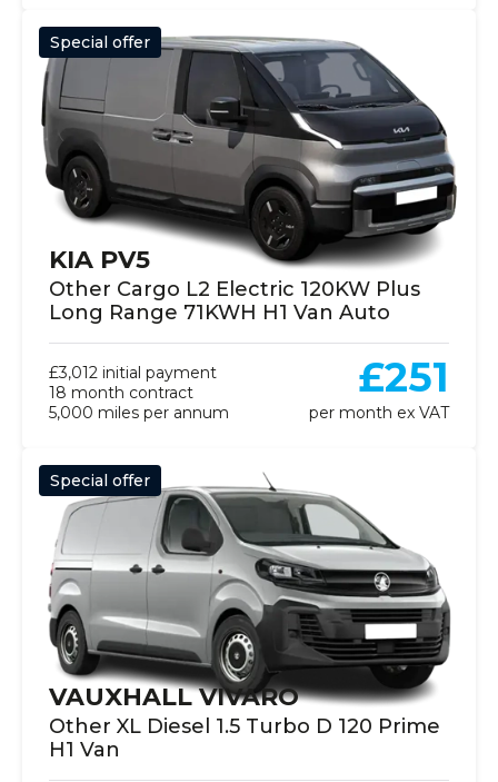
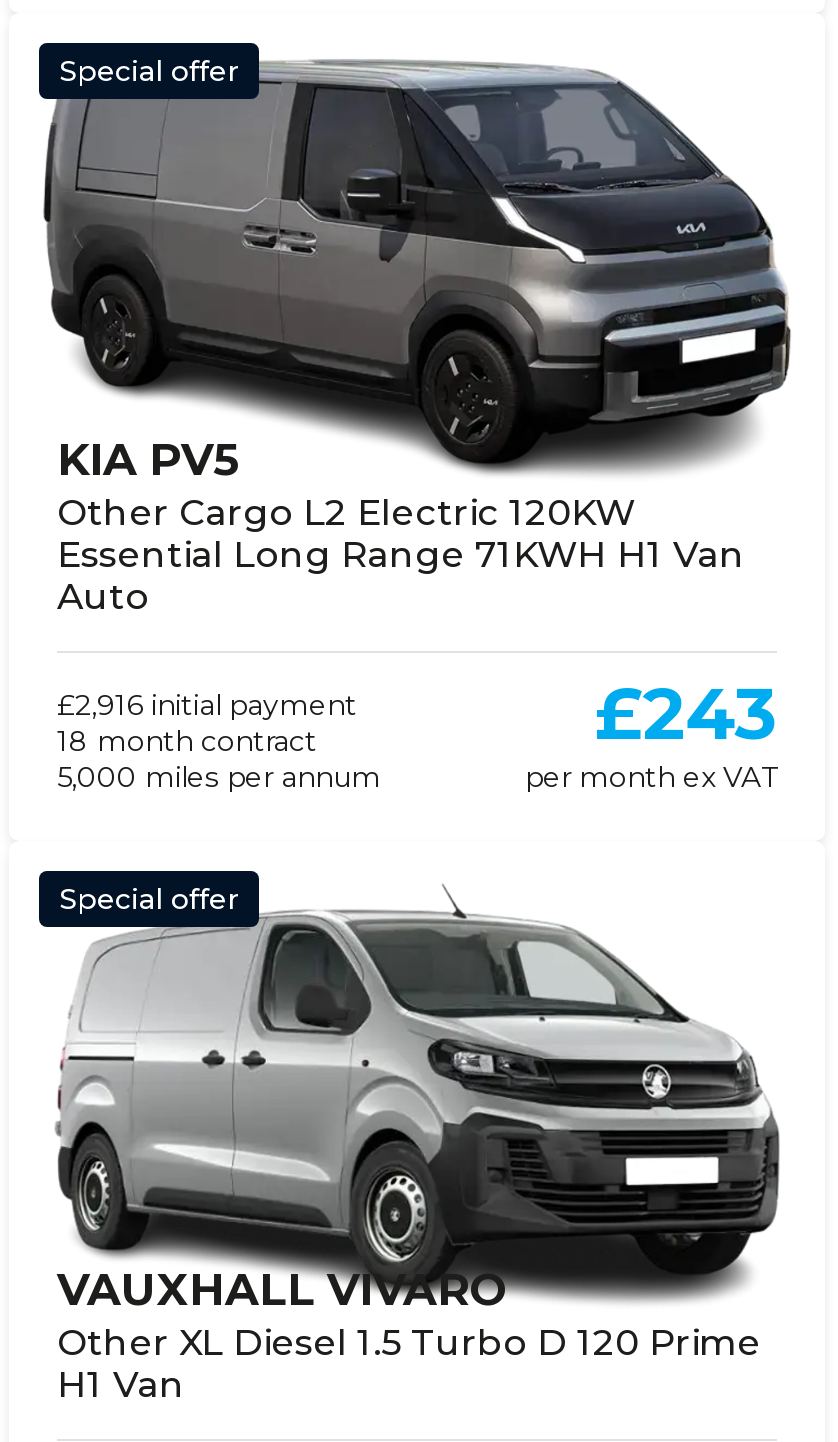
[49,276,420,324] Other Cargo L2 Electric 120KW Plus | Long Range 71KWH H1 Van Auto -> [57,491,745,619] Other Cargo L2 Electric 120KW | Essential Long Range 71KWH H1 Van | Auto
[358,352,449,401] £251 -> [595,669,777,757] £243
[49,362,217,382] £3,012 initial payment -> [57,687,357,723] £2,916 initial payment

